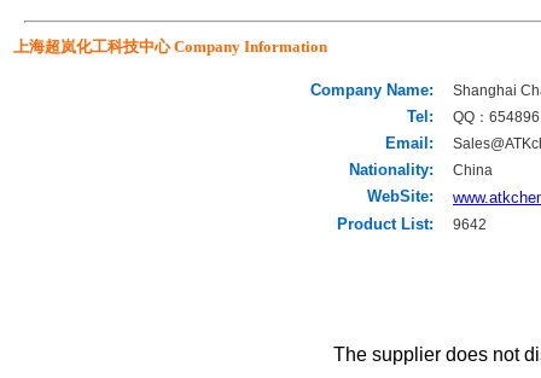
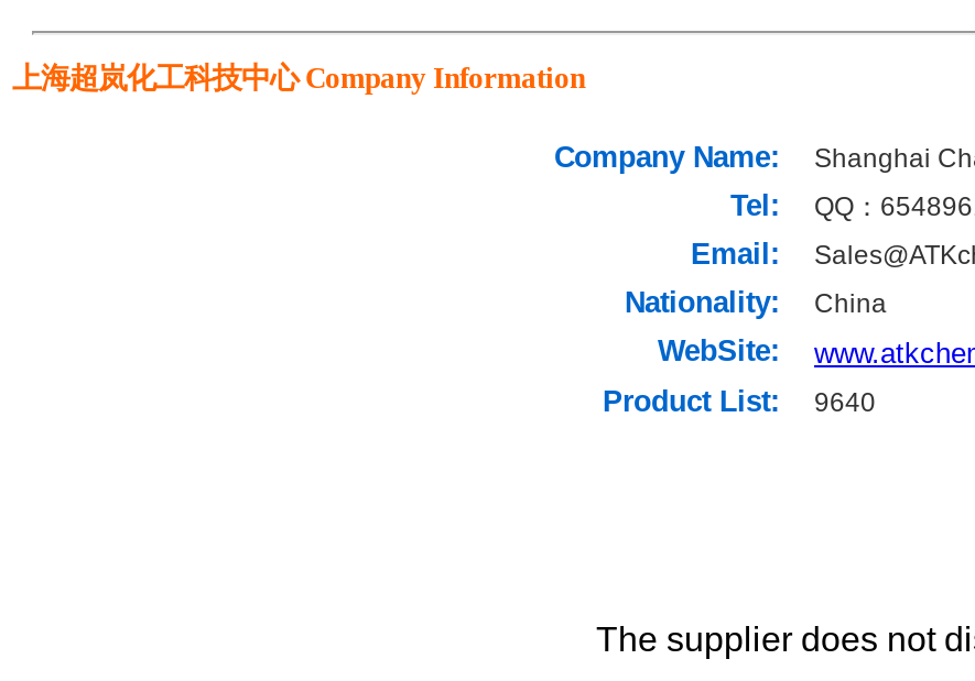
[337,215,487,233] Product List: 9642 -> [603,385,876,418] Product List: 9640

